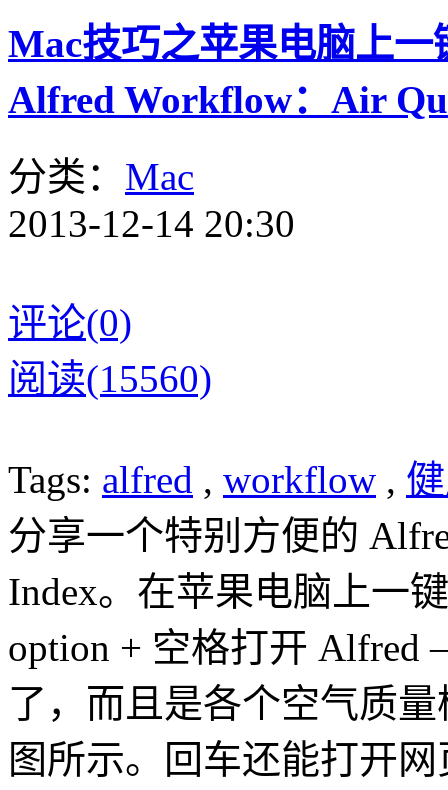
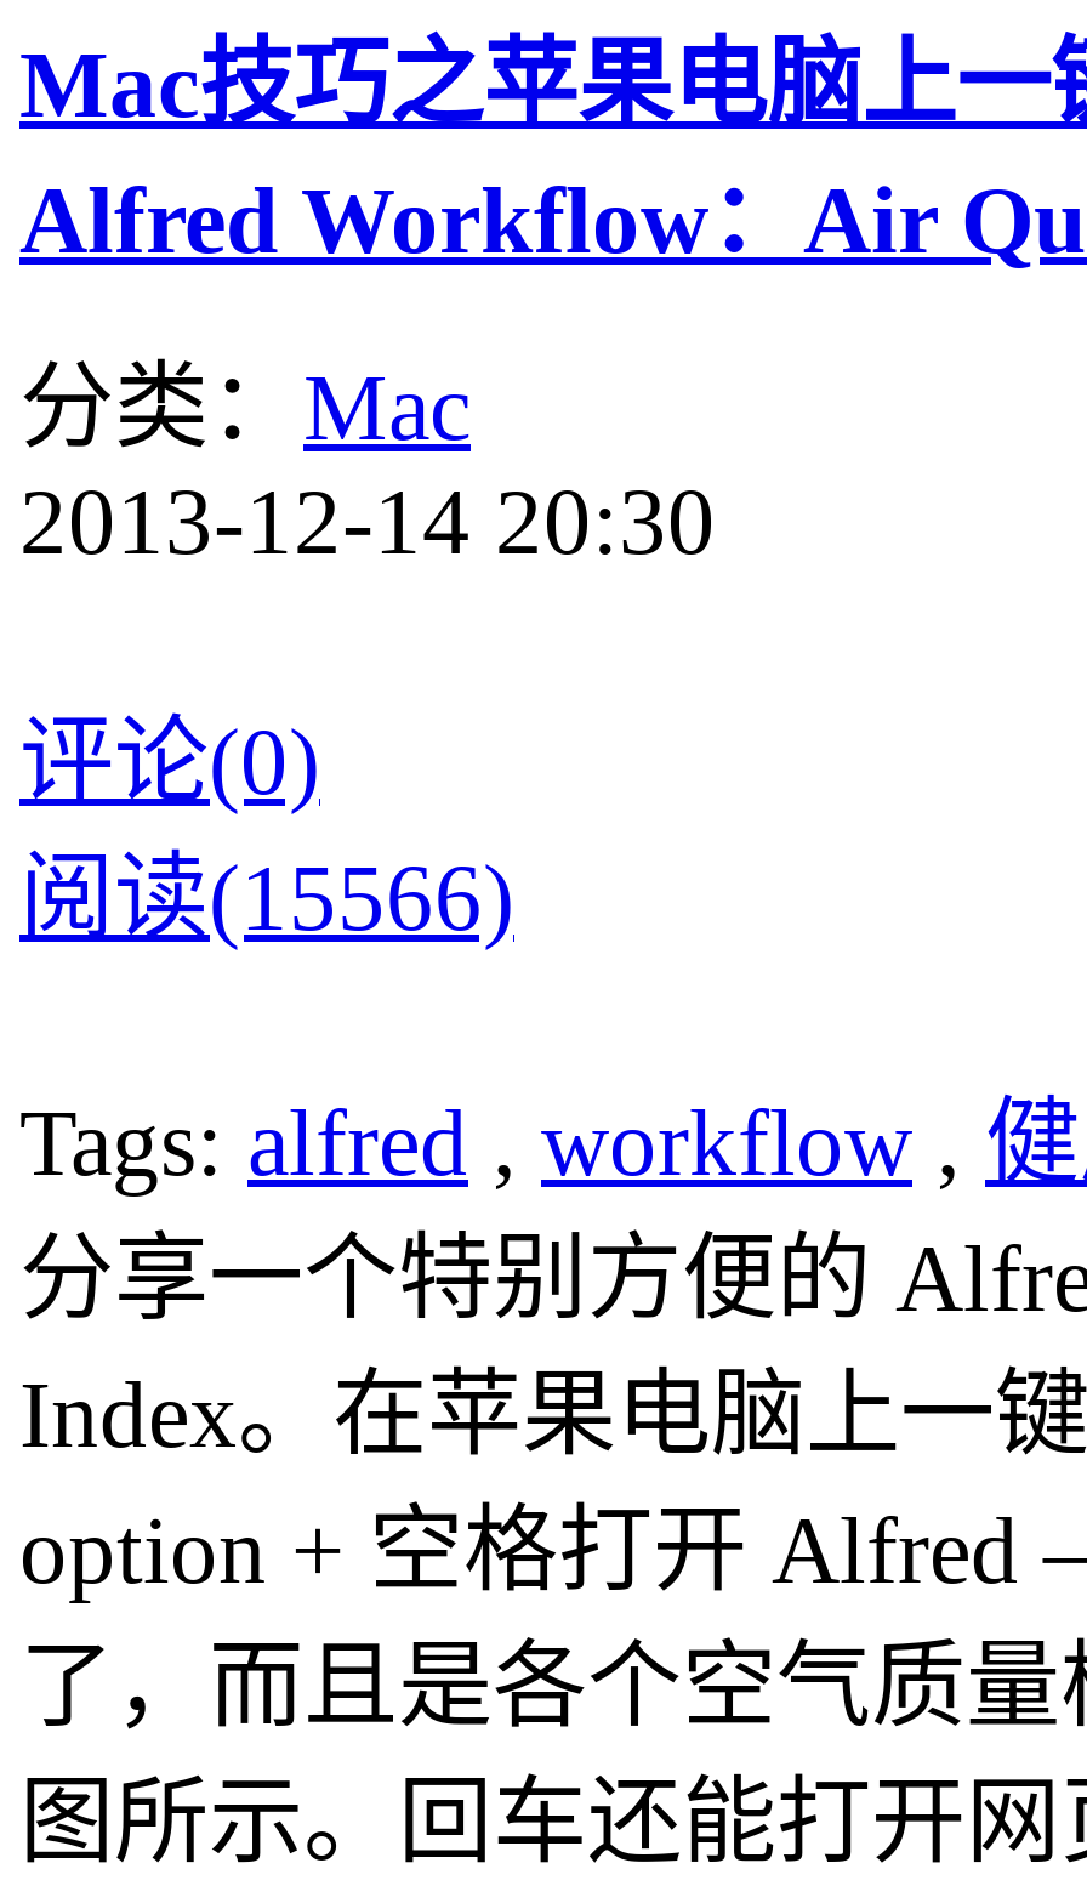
[8,357,212,400] 阅读(15560) -> [19,846,514,950] 阅读(15566)

